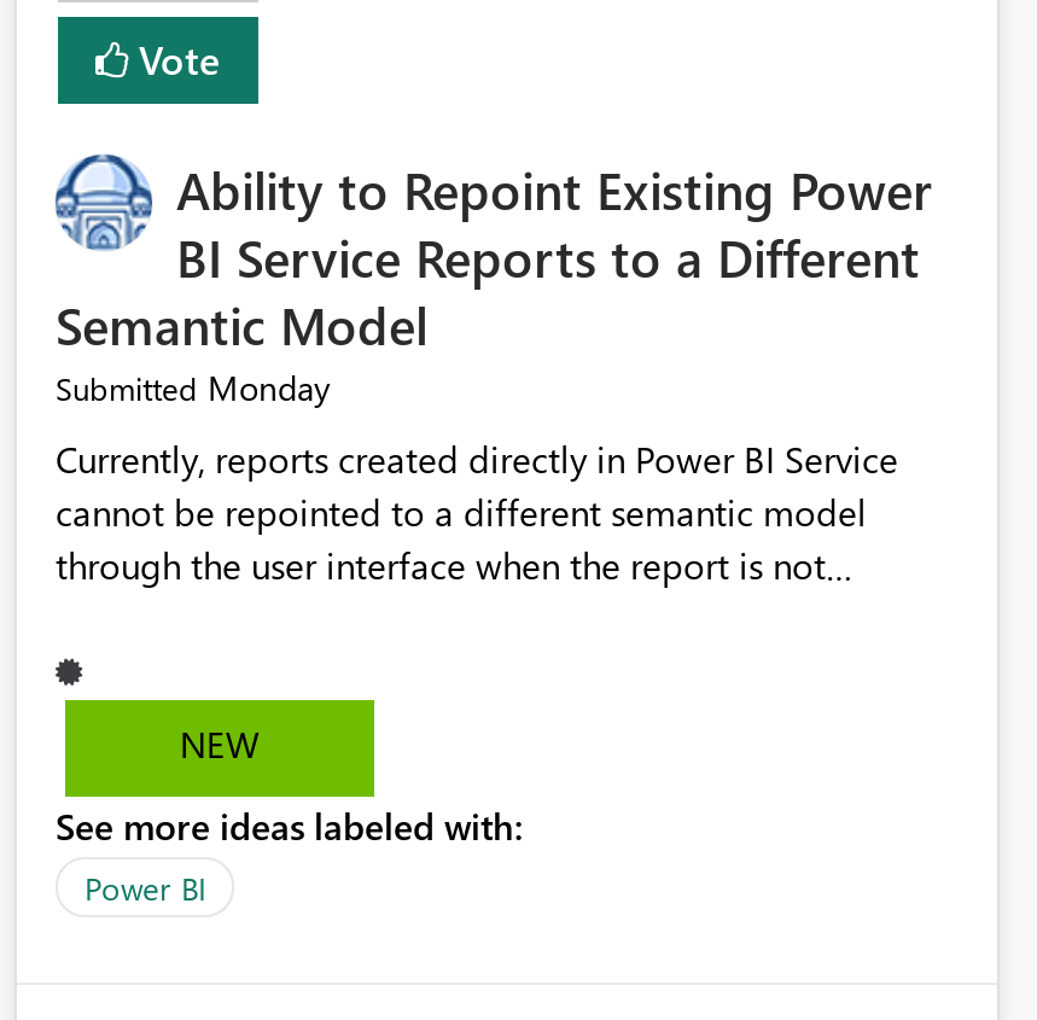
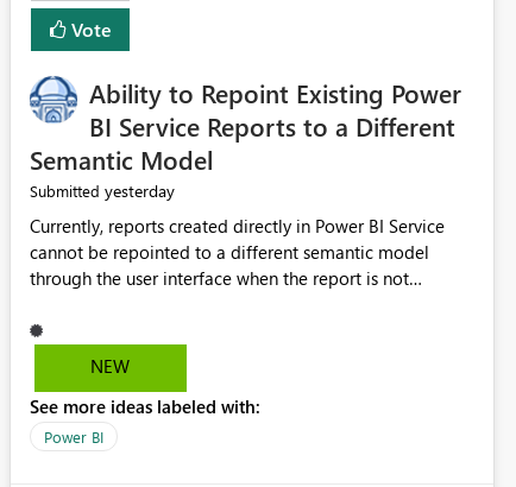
[56,366,331,411] Submitted Monday -> [30,180,175,202] Submitted yesterday

